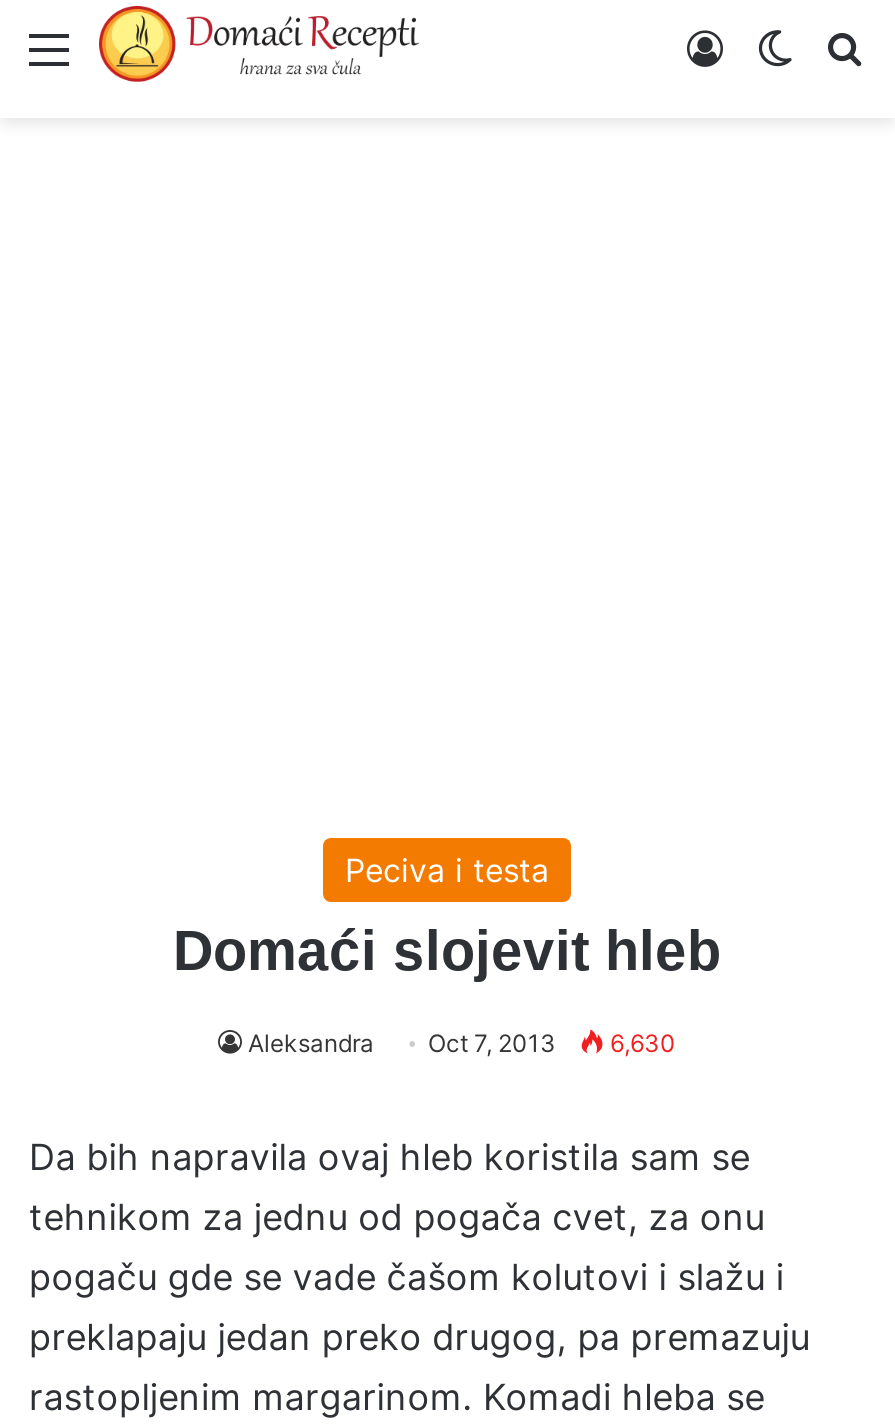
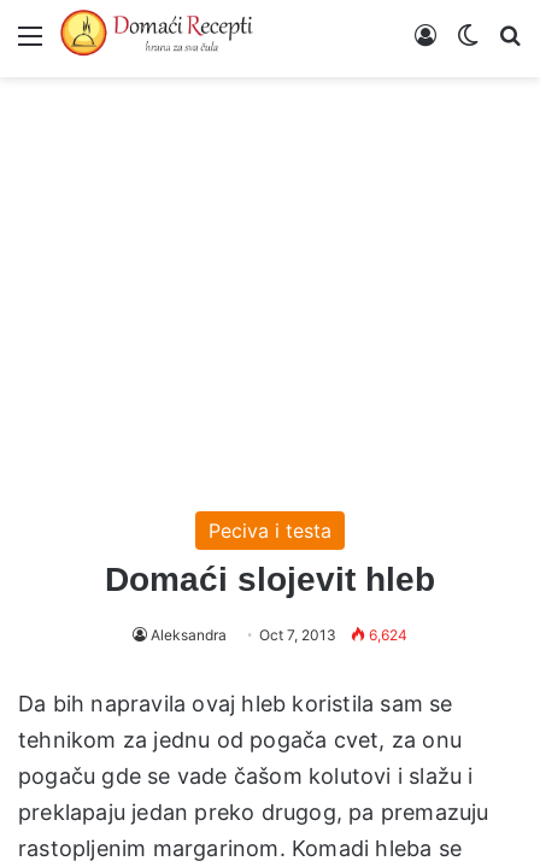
[248,1027,676,1057] Aleksandra Oct 7, 2013 6,630 -> [151,625,407,643] Aleksandra Oct 7, 2013 6,624

